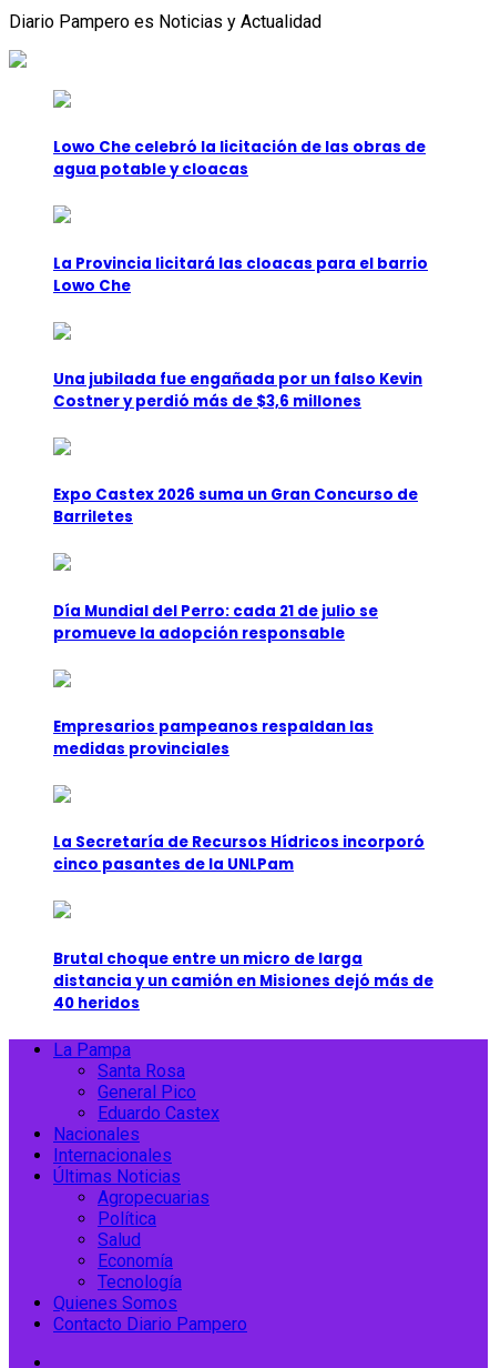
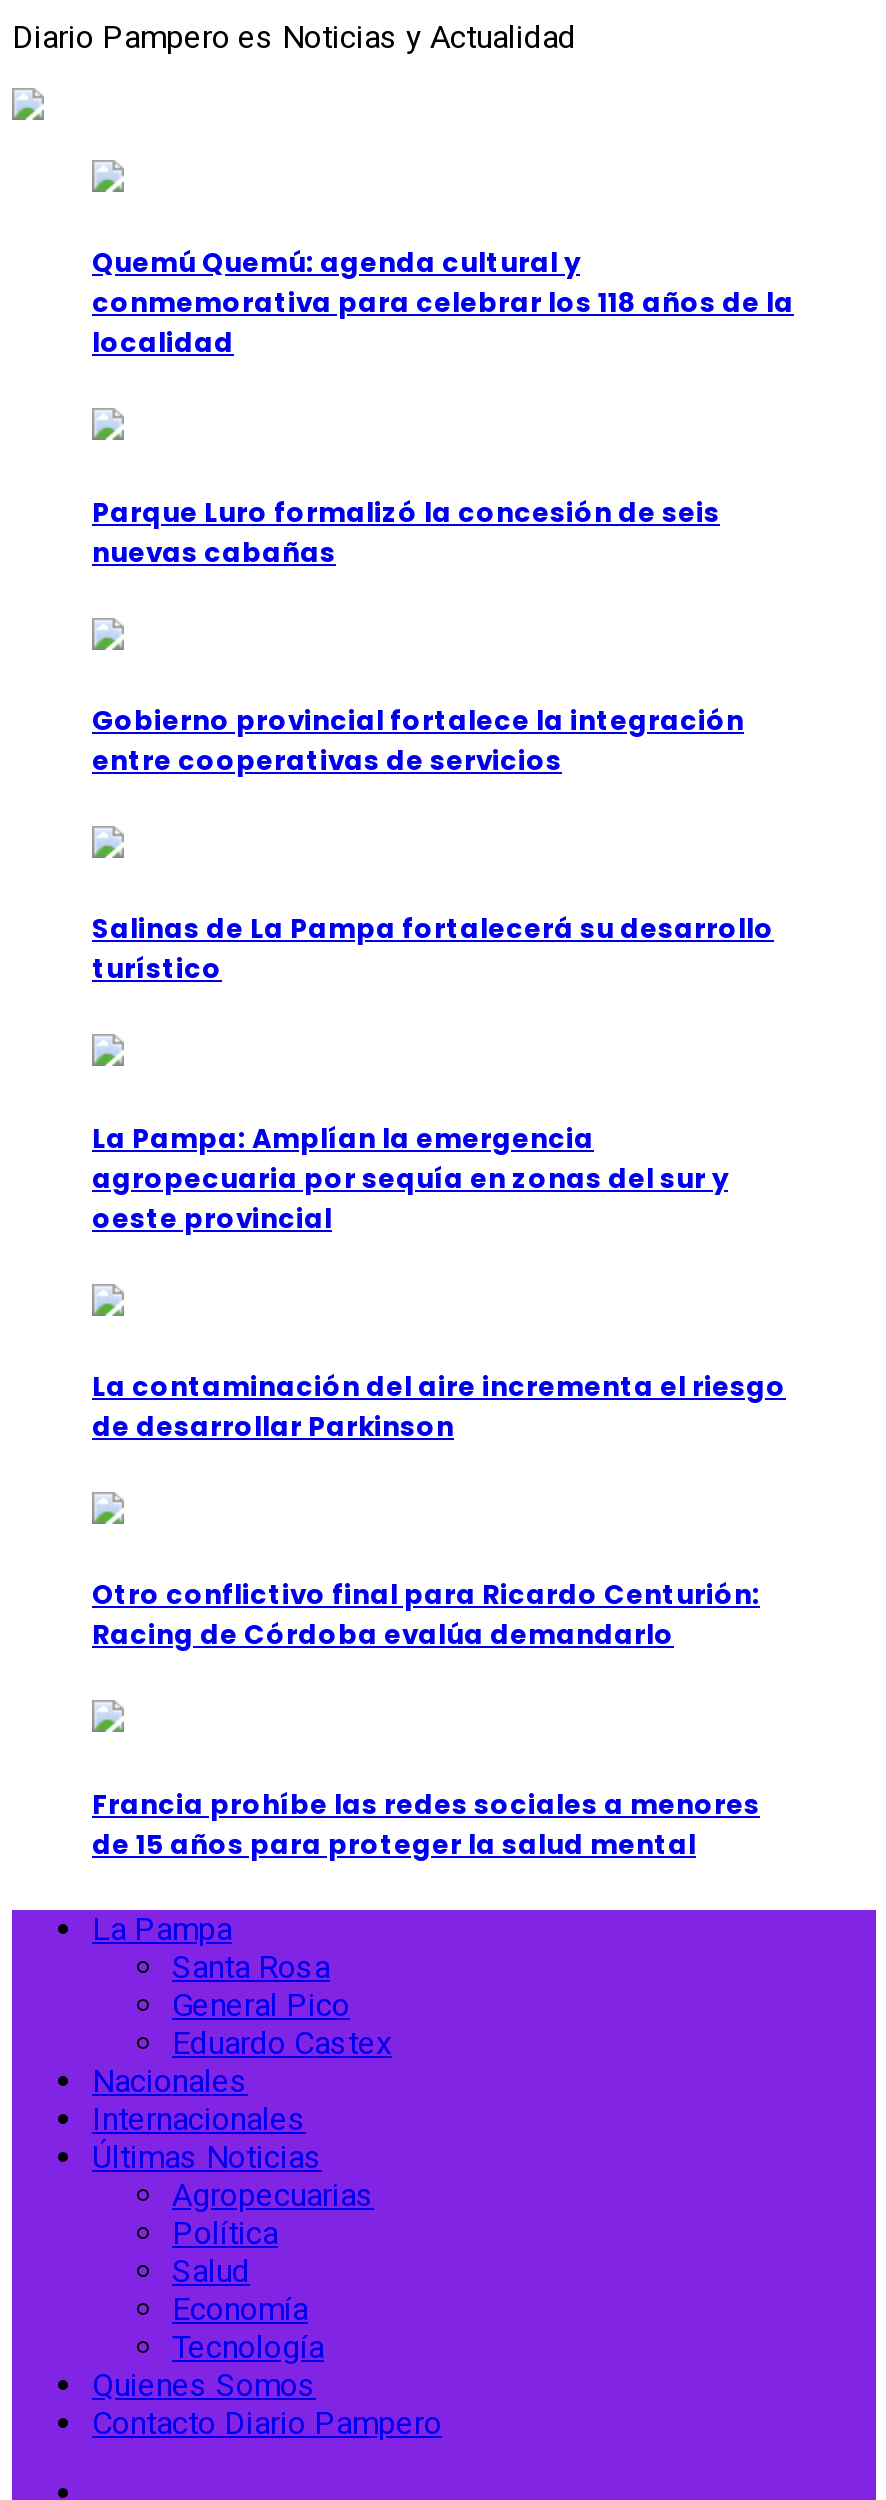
[53,137,426,180] Lowo Che celebró la licitación de las obras de | agua potable y cloacas -> [92,244,794,362] Quemú Quemú: agenda cultural y | conmemorativa para celebrar los 118 años de la | localidad
[53,253,428,296] La Provincia licitará las cloacas para el barrio | Lowo Che -> [92,493,720,571] Parque Luro formalizó la concesión de seis | nuevas cabañas
[53,369,422,412] Una jubilada fue engañada por un falso Kevin | Costner y perdió más de $3,6 millones -> [92,702,744,780] Gobierno provincial fortalece la integración | entre cooperativas de servicios
[53,484,418,528] Expo Castex 2026 suma un Gran Concurso de | Barriletes -> [92,910,774,988] Salinas de La Pampa fortalecerá su desarrollo | turístico
[53,600,378,643] Día Mundial del Perro: cada 21 de julio se | promueve la adopción responsable -> [92,1119,728,1237] La Pampa: Amplían la emergencia | agropecuaria por sequía en zonas del sur y | oeste provincial
[53,716,374,759] Empresarios pampeanos respaldan las | medidas provinciales -> [92,1368,786,1446] La contaminación del aire incrementa el riesgo | de desarrollar Parkinson
[53,832,425,875] La Secretaría de Recursos Hídricos incorporó | cinco pasantes de la UNLPam -> [92,1576,760,1654] Otro conflictivo final para Ricardo Centurión: | Racing de Córdoba evalúa demandarlo
[53,948,433,1013] Brutal choque entre un micro de larga | distancia y un camión en Misiones dejó más de | 40 heridos -> [92,1785,760,1863] Francia prohíbe las redes sociales a menores | de 15 años para proteger la salud mental

